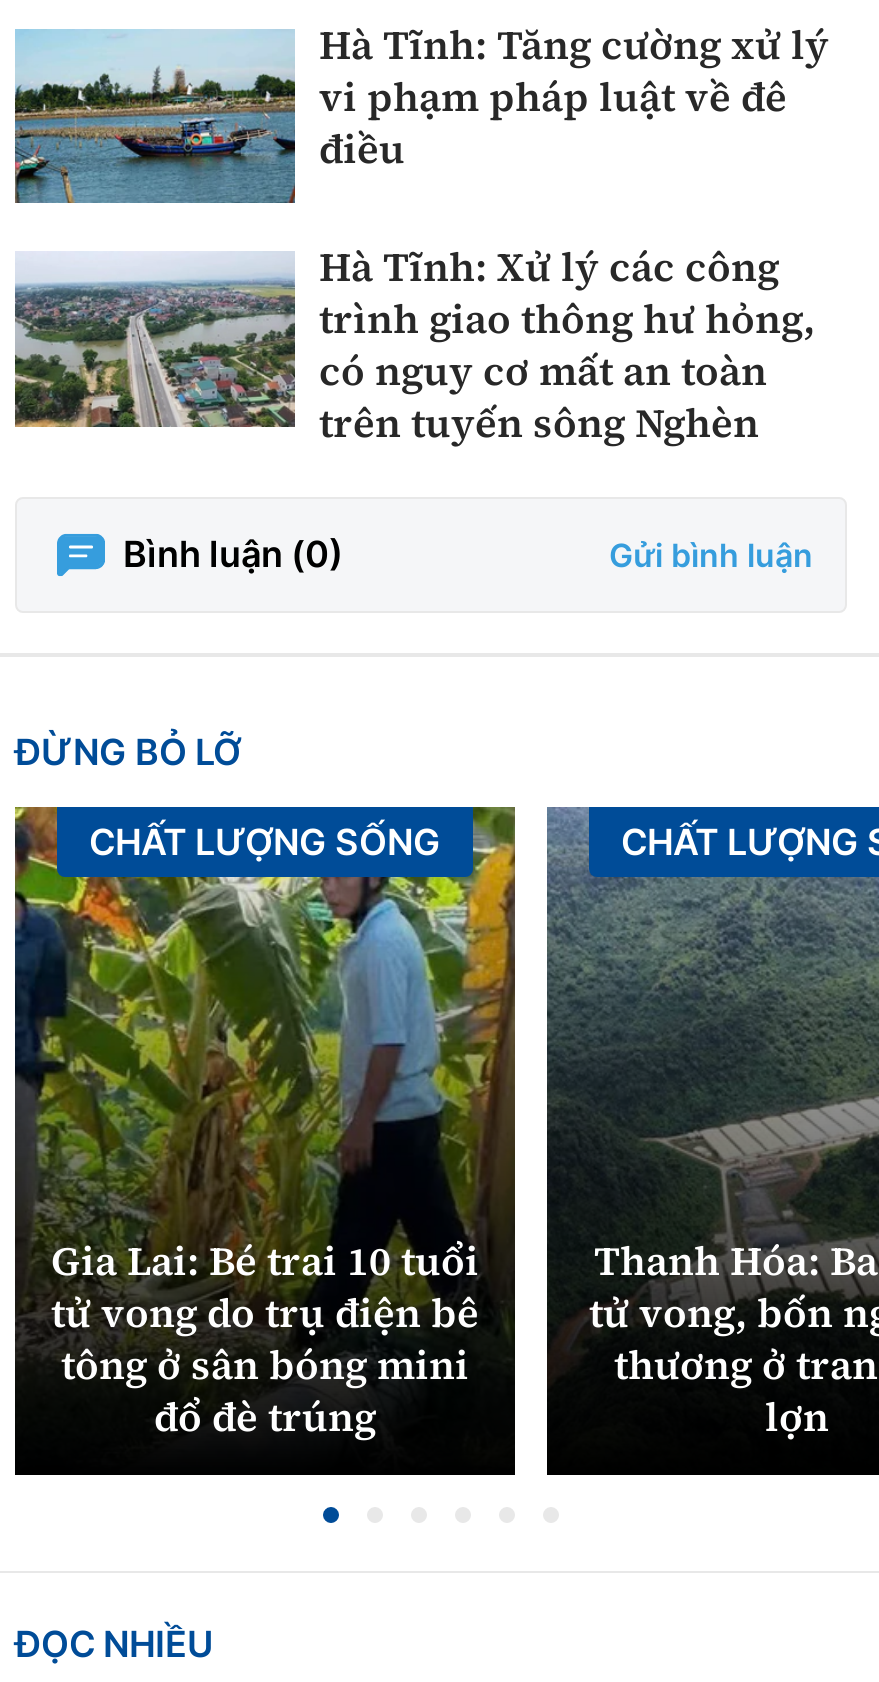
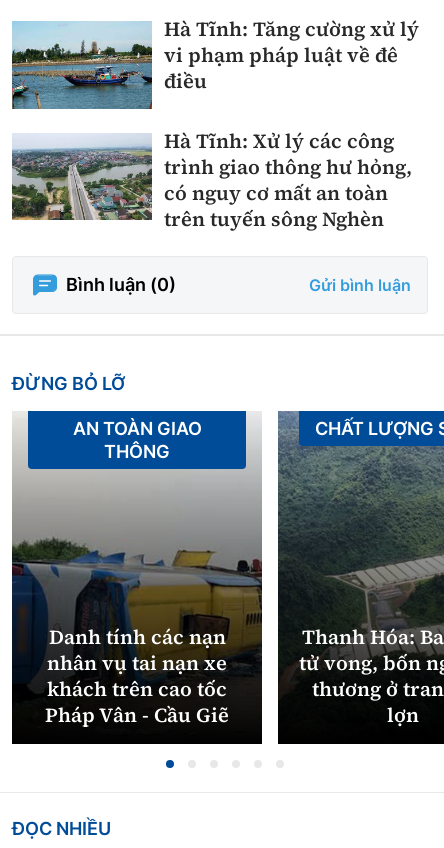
[13,805,517,1217] [image] | CHẤT LƯỢNG SỐNG -> [12,410,262,615] [image] | AN TOÀN GIAO | THÔNG
[51,1233,479,1445] Gia Lai: Bé trai 10 tuổi | tử vong do trụ điện bê | tông ở sân bóng mini | đổ đè trúng -> [45,623,229,729] Danh tính các nạn | nhân vụ tai nạn xe | khách trên cao tốc | Pháp Vân - Cầu Giẽ

